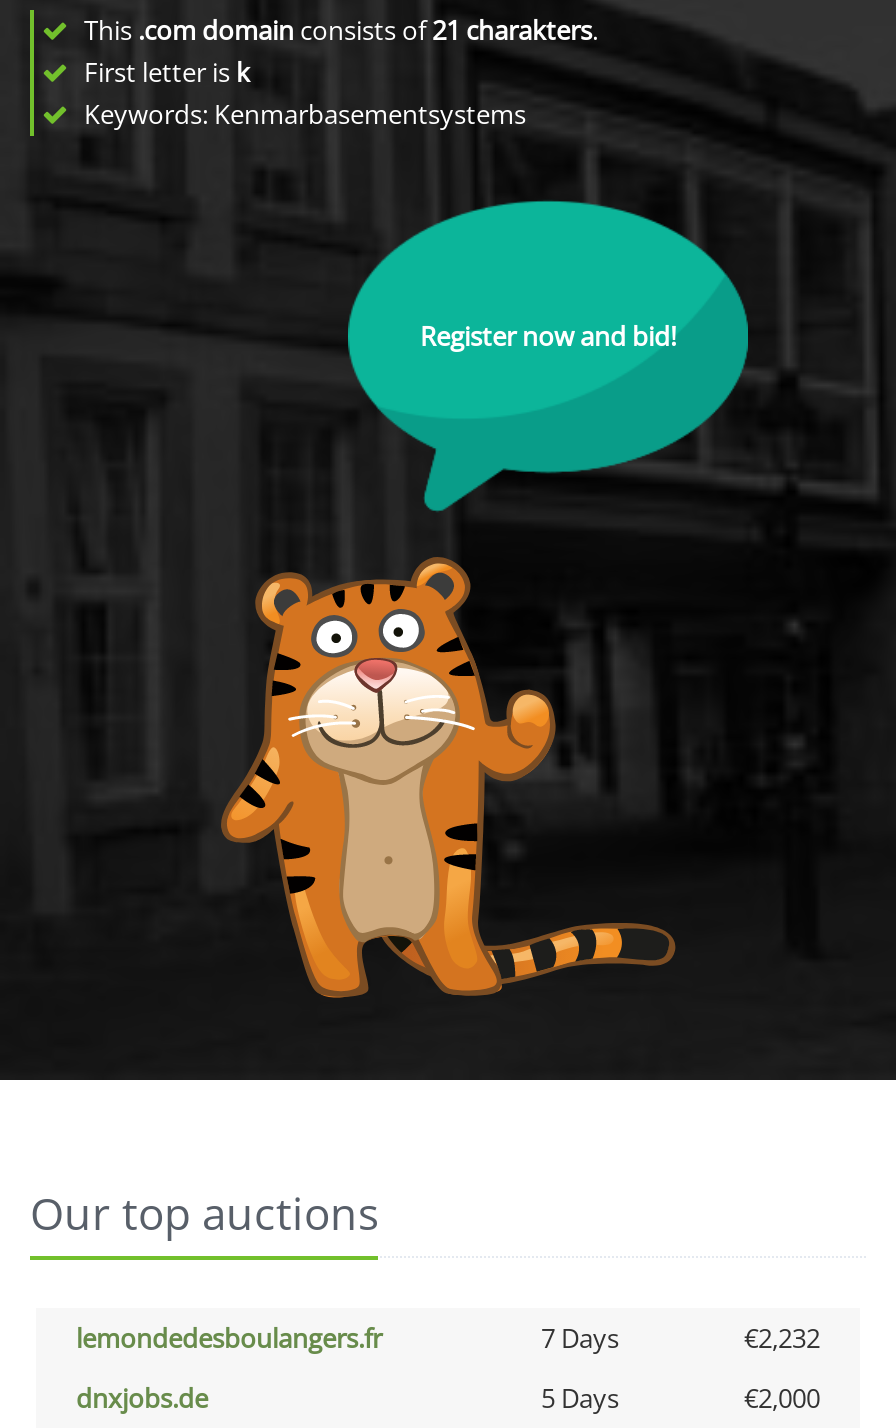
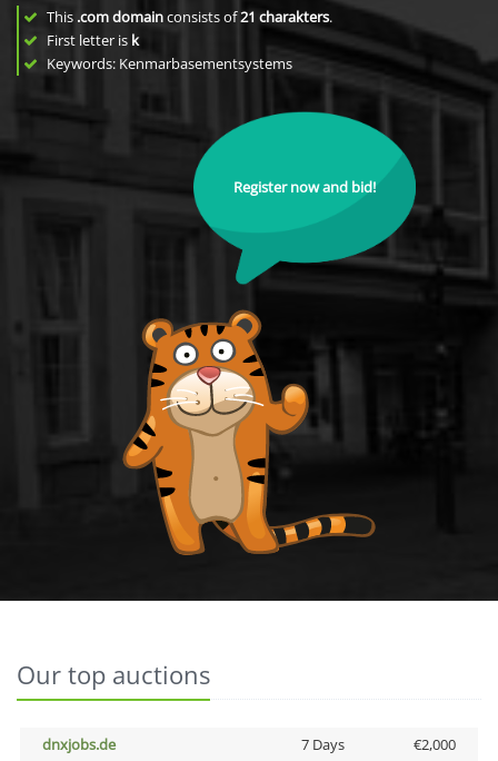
[76,1320,820,1356] lemondedesboulangers.fr | 7 Days | €2,232 -> none
[541,1380,619,1416] 5 Days -> [301,734,344,754] 7 Days

